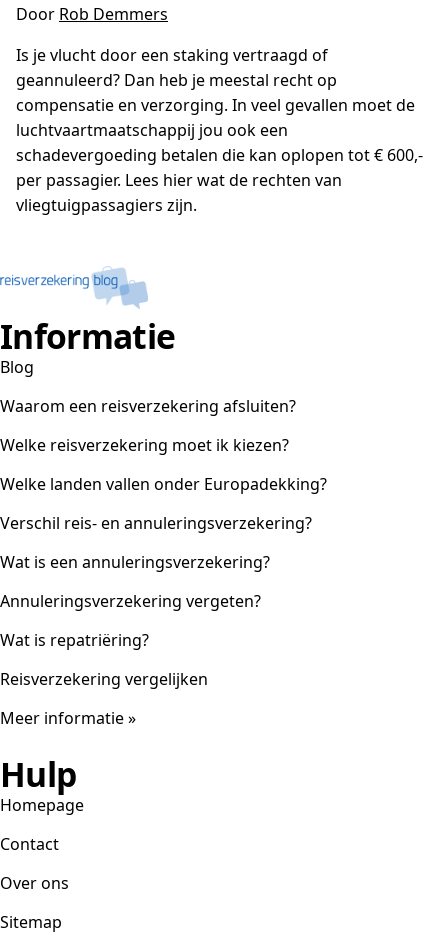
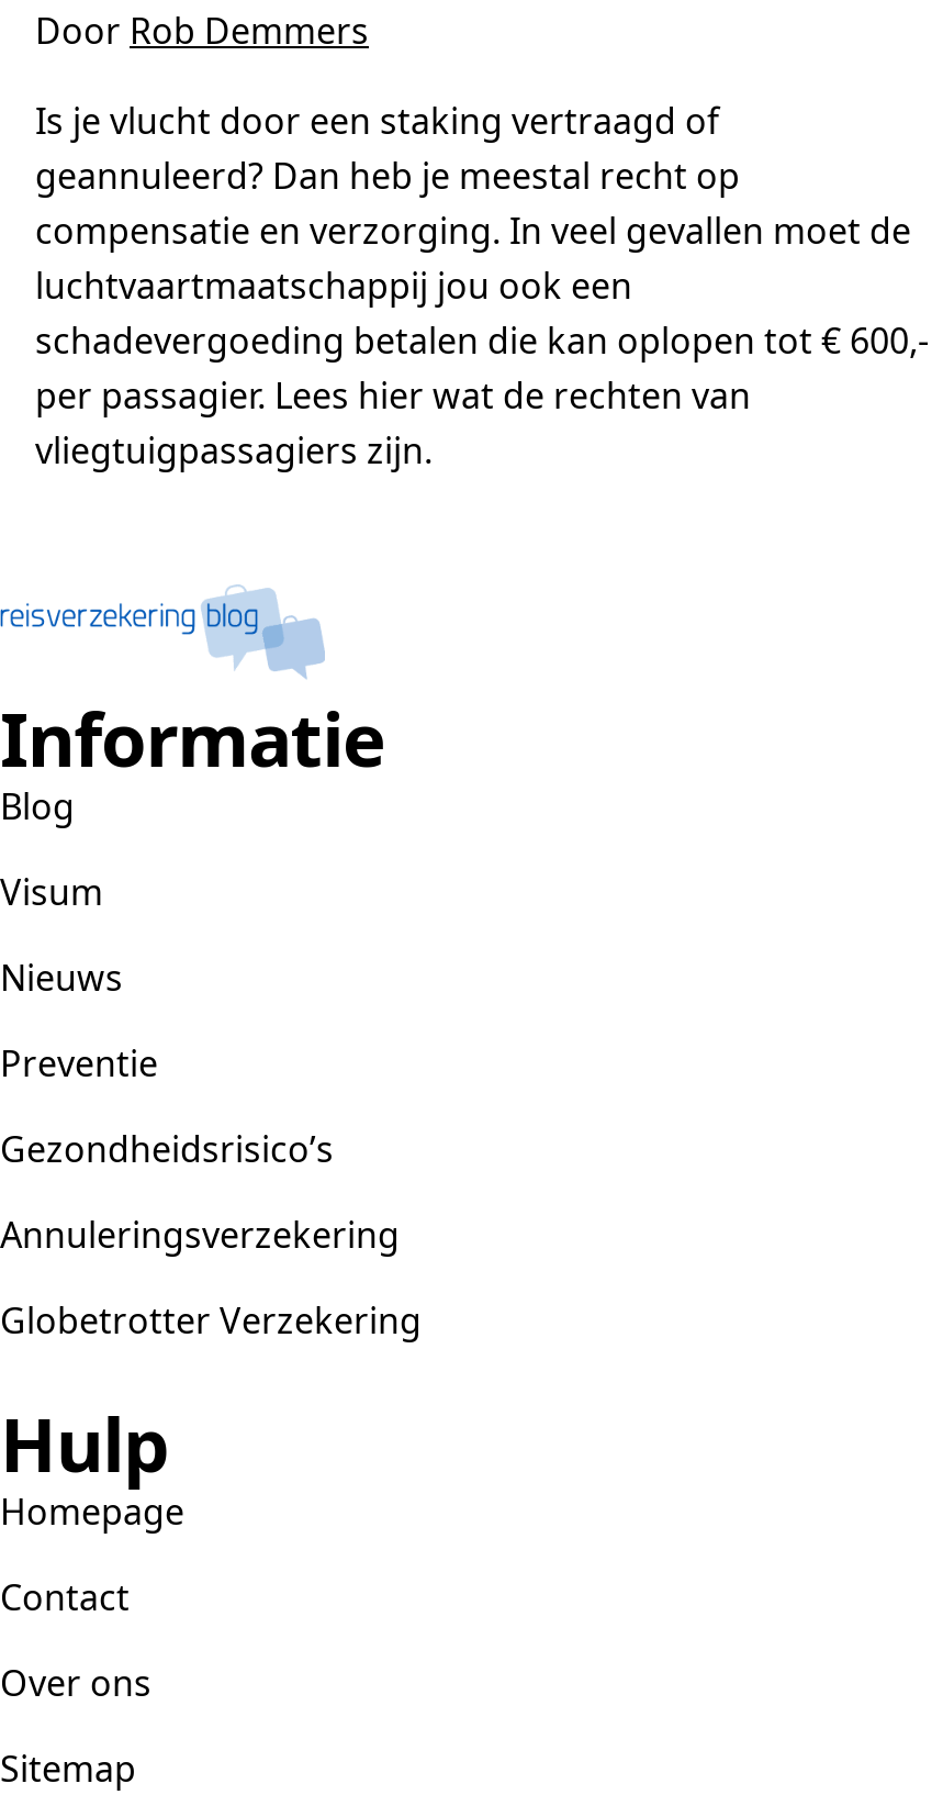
[0,395,327,729] Waarom een reisverzekering afsluiten? | Welke reisverzekering moet ik kiezen? | Welke landen vallen onder Europadekking? | Verschil reis- en annuleringsverzekering? | Wat is een annuleringsverzekering? | Annuleringsverzekering vergeten? | Wat is repatriëring? | Reisverzekering vergelijken | Meer informatie » -> [0,868,422,1345] Visum | Nieuws | Preventie | Gezondheidsrisico’s | Annuleringsverzekering | Globetrotter Verzekering

